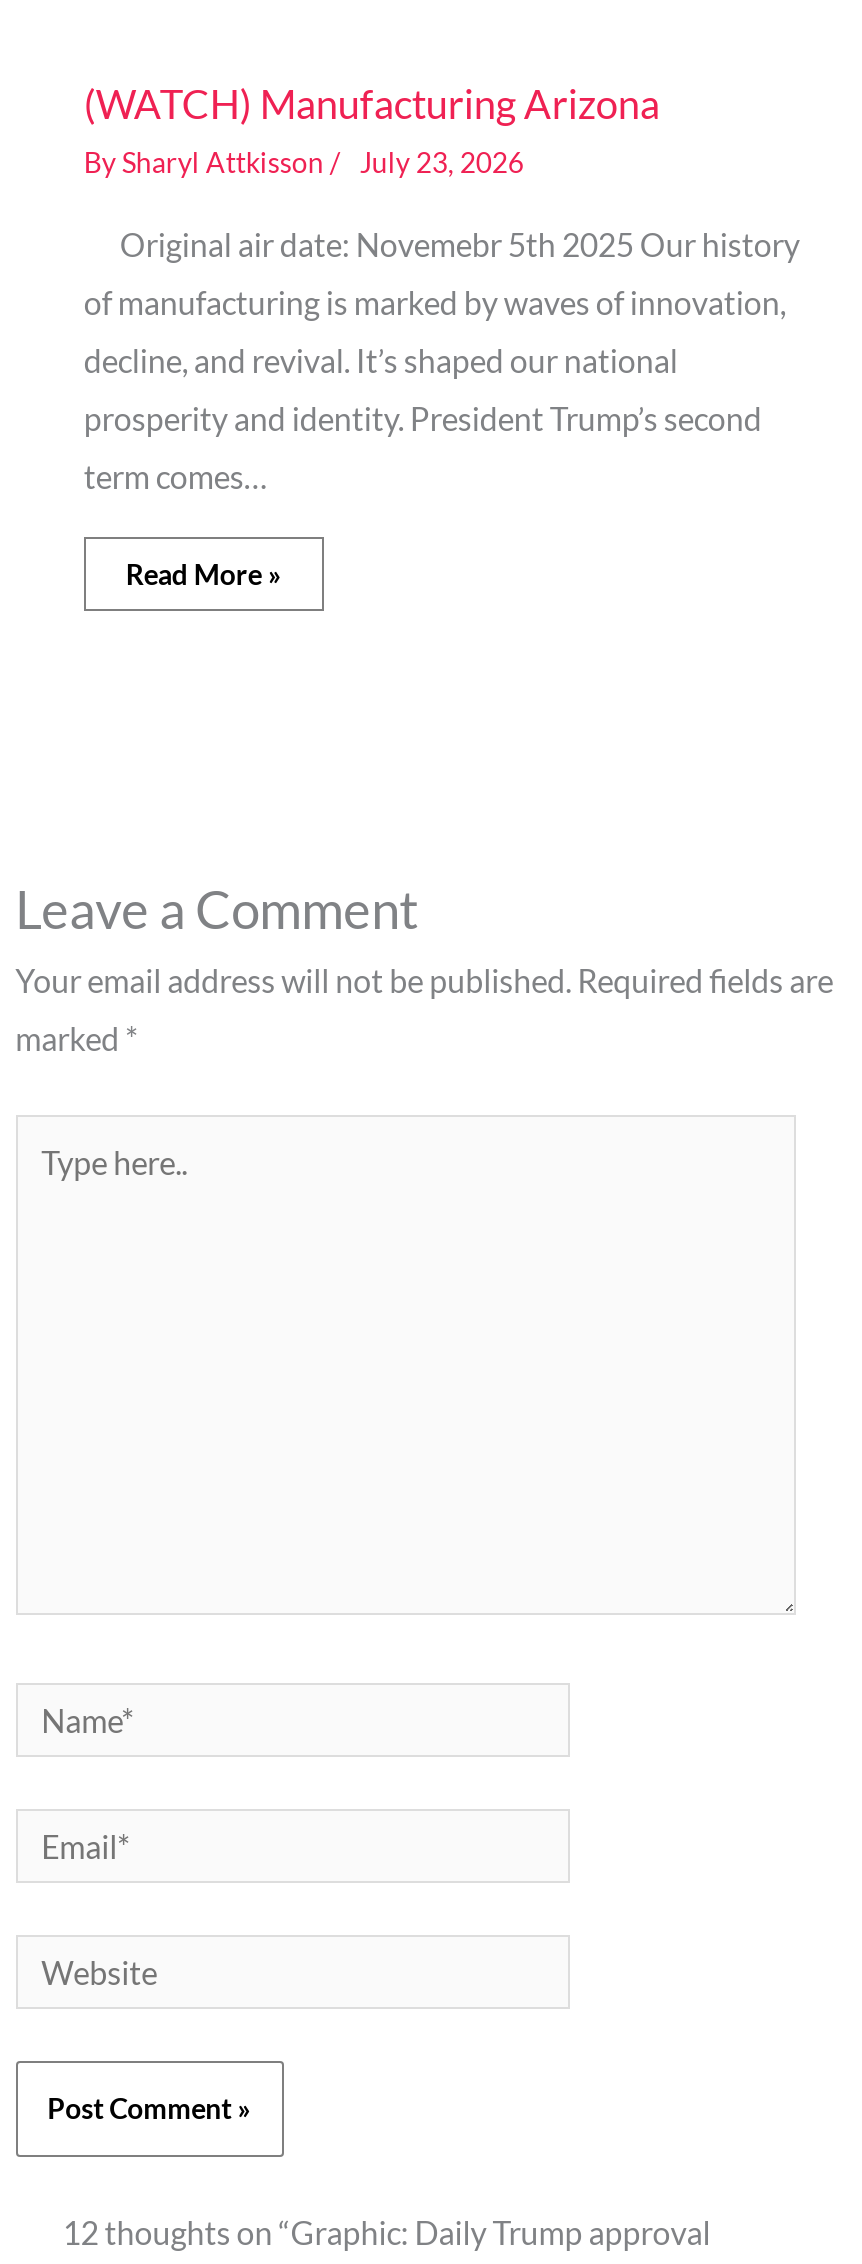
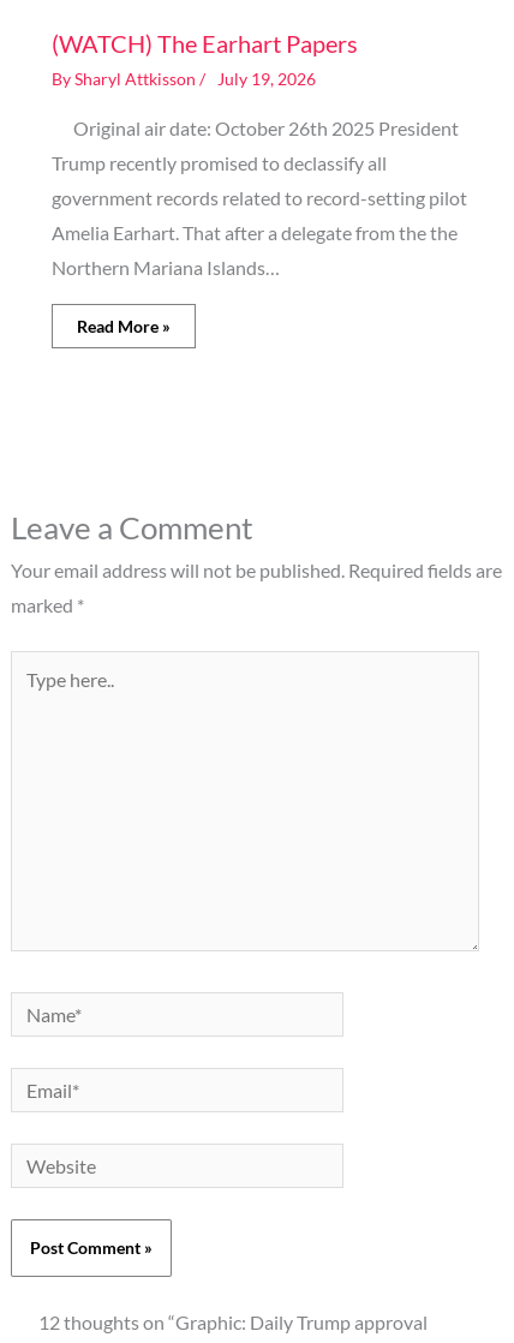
[84,79,660,179] (WATCH) Manufacturing Arizona | By Sharyl Attkisson / July 23, 2026 -> [52,29,358,89] (WATCH) The Earhart Papers | By Sharyl Attkisson / July 19, 2026
[84,225,800,263] Original air date: Novemebr 5th 2025 Our history -> [52,117,459,140] Original air date: October 26th 2025 President
[84,283,786,321] of manufacturing is marked by waves of innovation, -> [52,152,387,174] Trump recently promised to declassify all
[84,341,678,379] decline, and revival. It’s shaped our national -> [52,186,467,209] government records related to record-setting pilot
[84,399,762,437] prosperity and identity. President Trump’s second -> [52,221,457,244] Amelia Earhart. That after a delegate from the the
[84,457,268,495] term comes… -> [52,256,280,279] Northern Mariana Islands…

